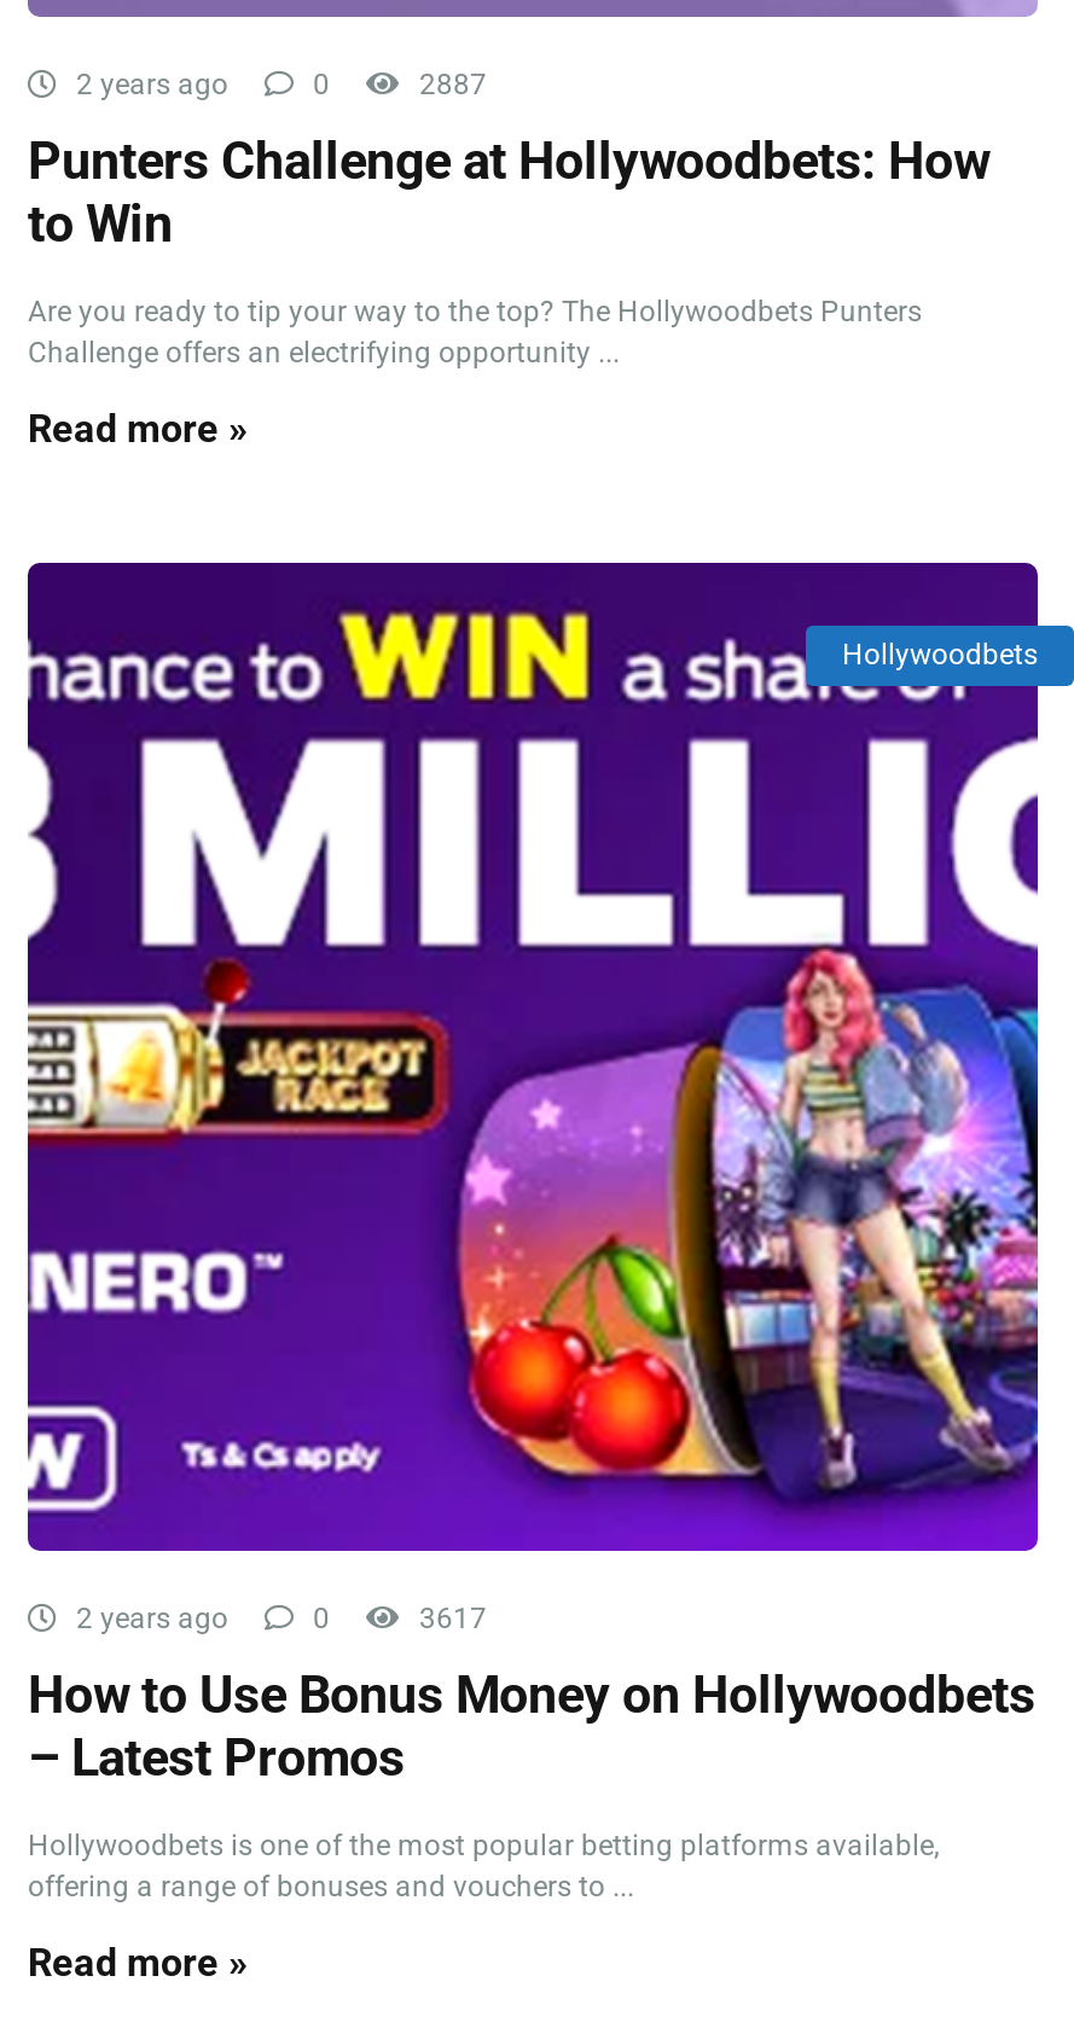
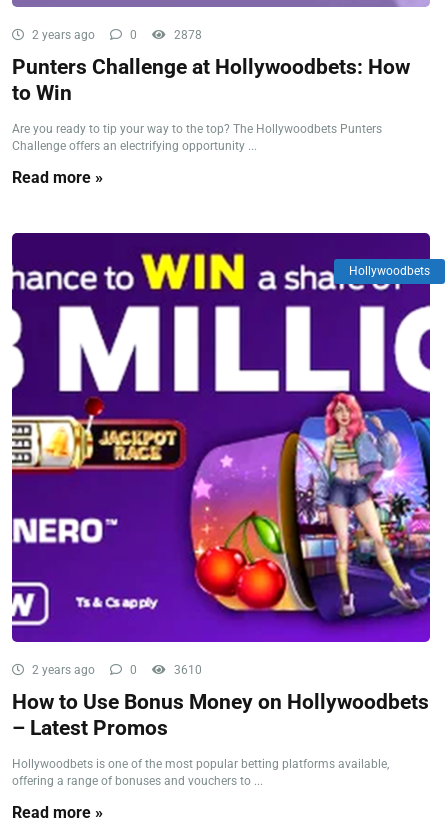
[412,69,487,102] 2887 -> [171,28,202,42] 2878
[412,1602,487,1636] 3617 -> [171,663,202,677] 3610

